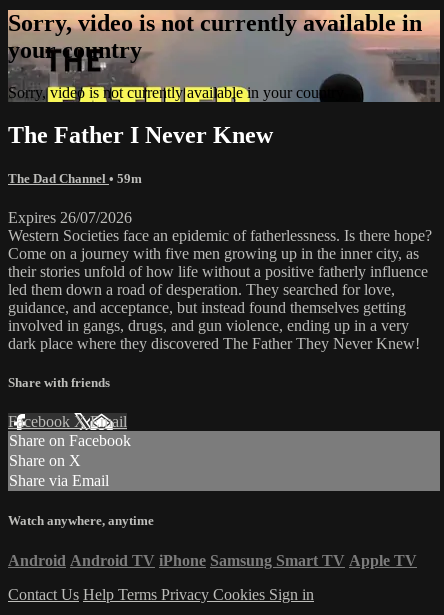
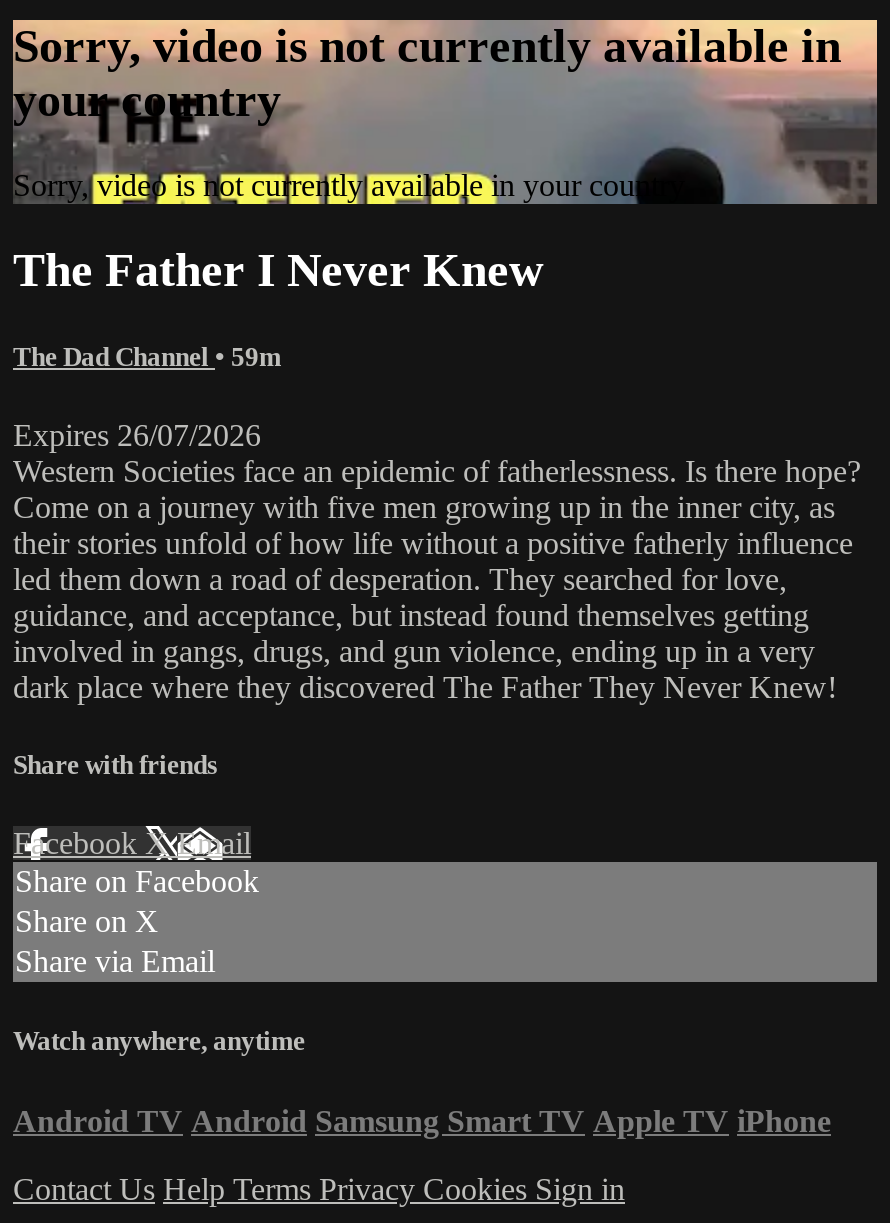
[8,552,417,569] Android Android TV iPhone Samsung Smart TV Apple TV -> [13,1103,831,1137] Android TV Android Samsung Smart TV Apple TV iPhone

